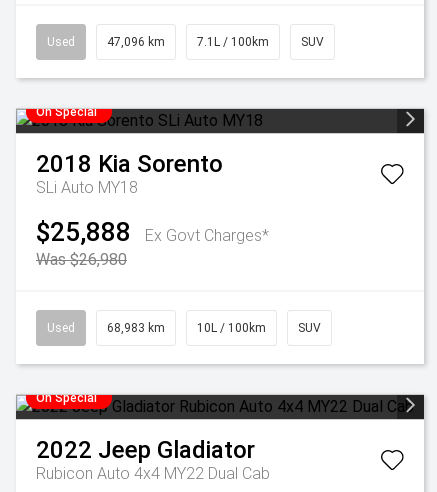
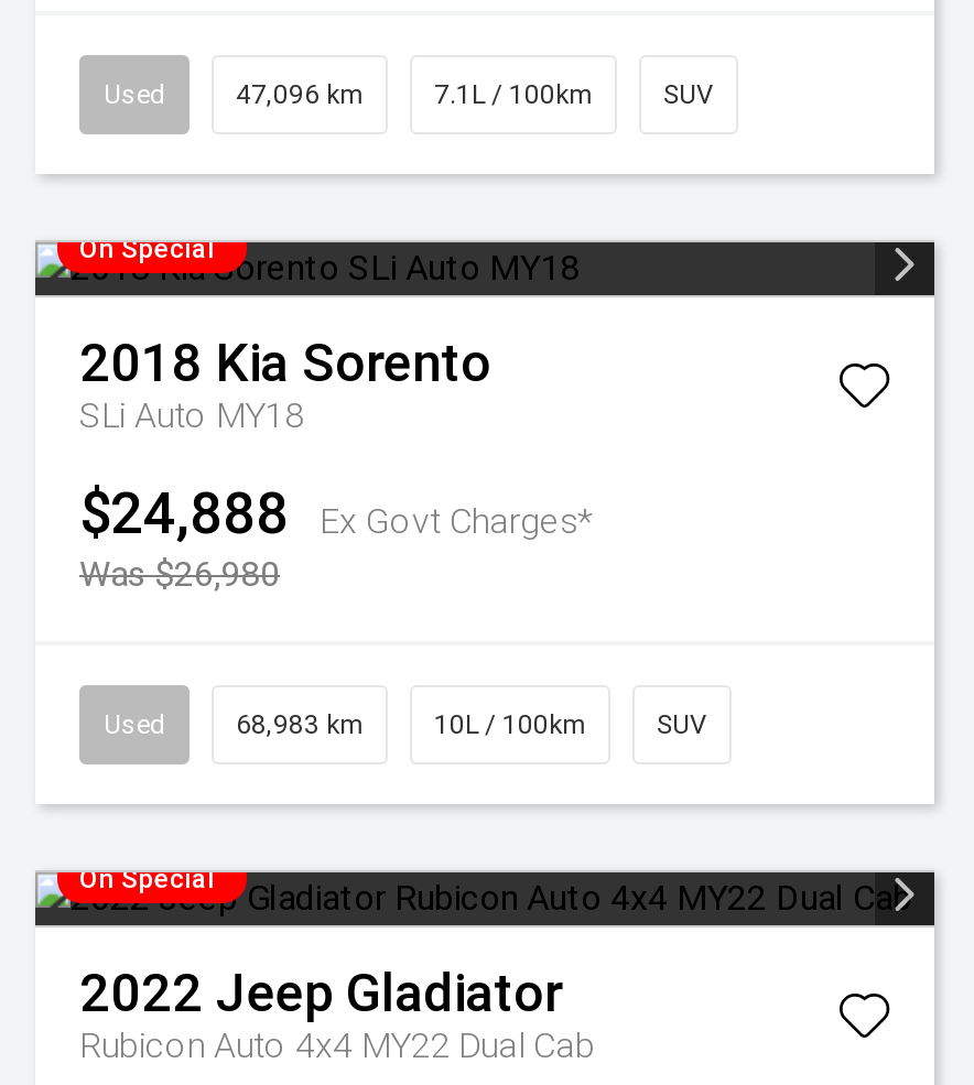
[36,217,269,247] $25,888 Ex Govt Charges* -> [79,480,593,546] $24,888 Ex Govt Charges*

